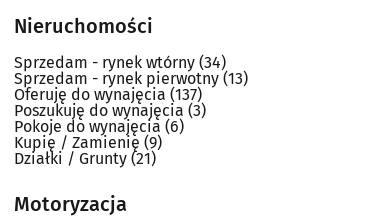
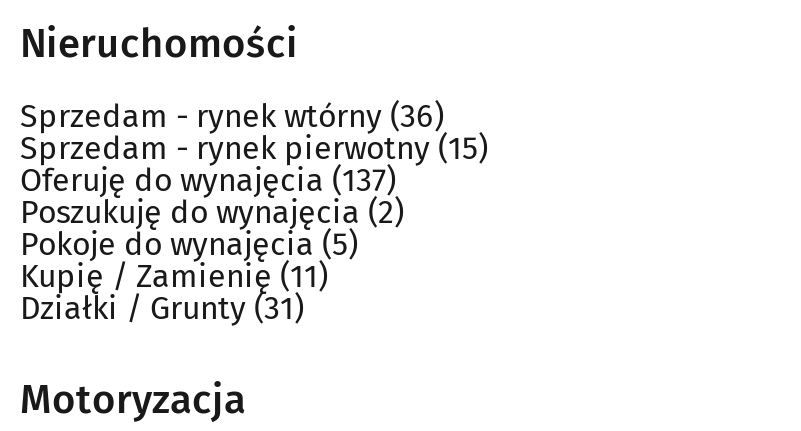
[14,52,226,71] Sprzedam - rynek wtórny (34) -> [20,96,444,134] Sprzedam - rynek wtórny (36)
[14,68,248,87] Sprzedam - rynek pierwotny(13) -> [20,128,488,166] Sprzedam - rynek pierwotny(15)
[14,100,206,119] Poszukuję do wynajęcia(3) -> [20,192,404,230] Poszukuję do wynajęcia(2)
[14,116,184,135] Pokoje do wynajęcia (6) -> [20,224,358,262] Pokoje do wynajęcia (5)
[14,132,162,151] Kupię / Zamienię(9) -> [20,256,328,294] Kupię / Zamienię(11)
[14,148,156,167] Działki / Grunty(21) -> [20,288,304,326] Działki / Grunty(31)

